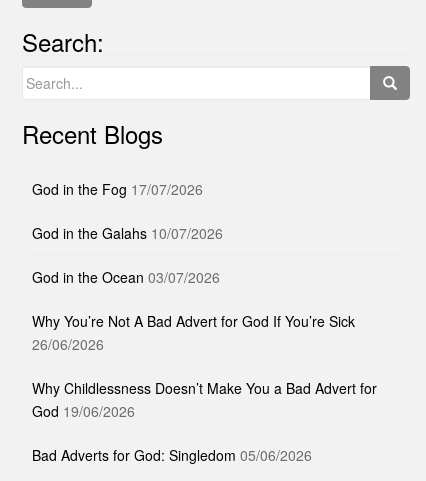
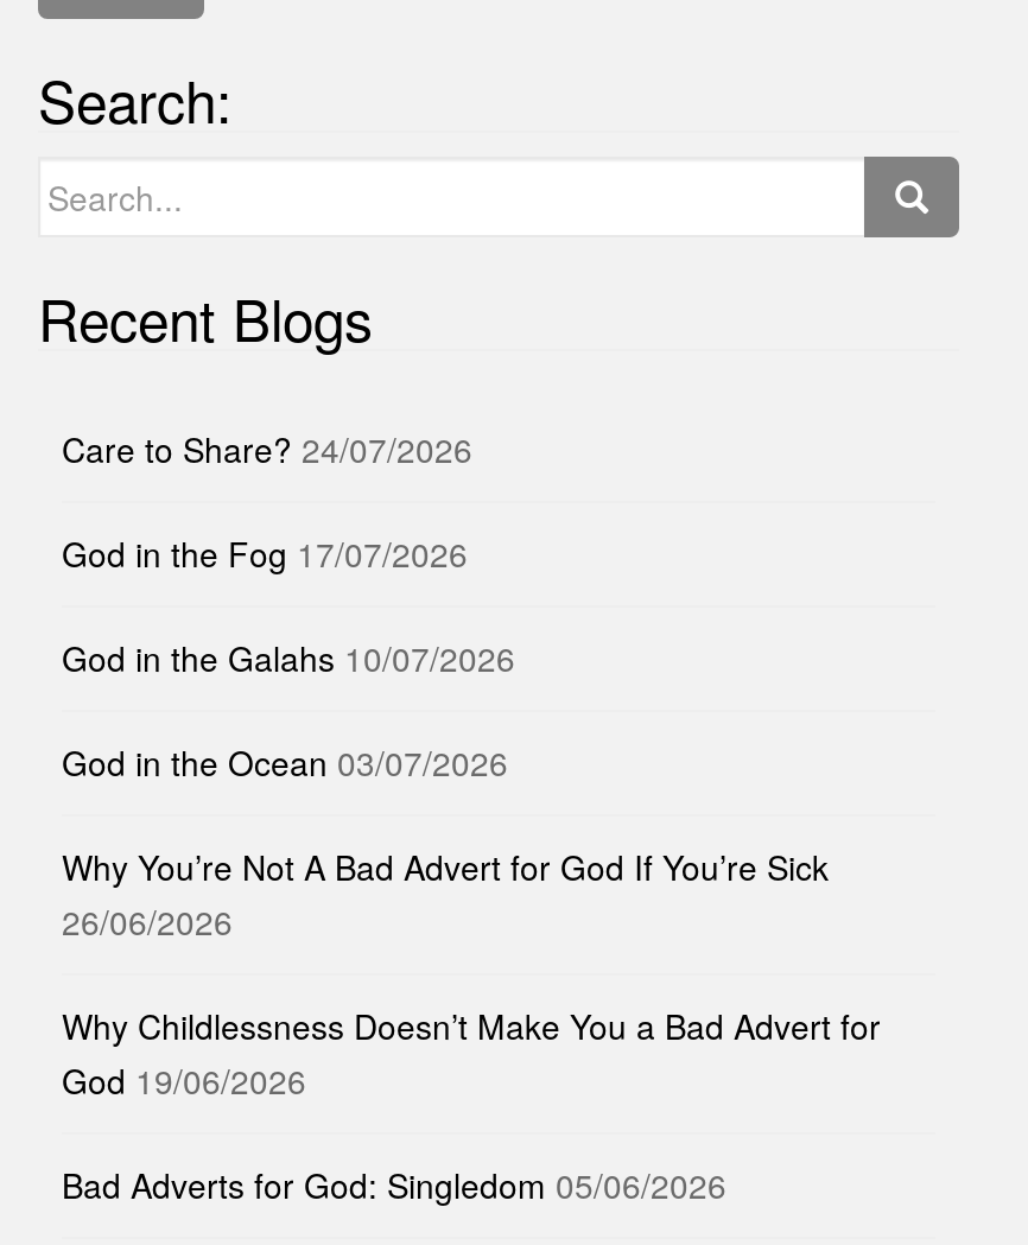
none -> [62,425,472,472] Care to Share? 24/07/2026

